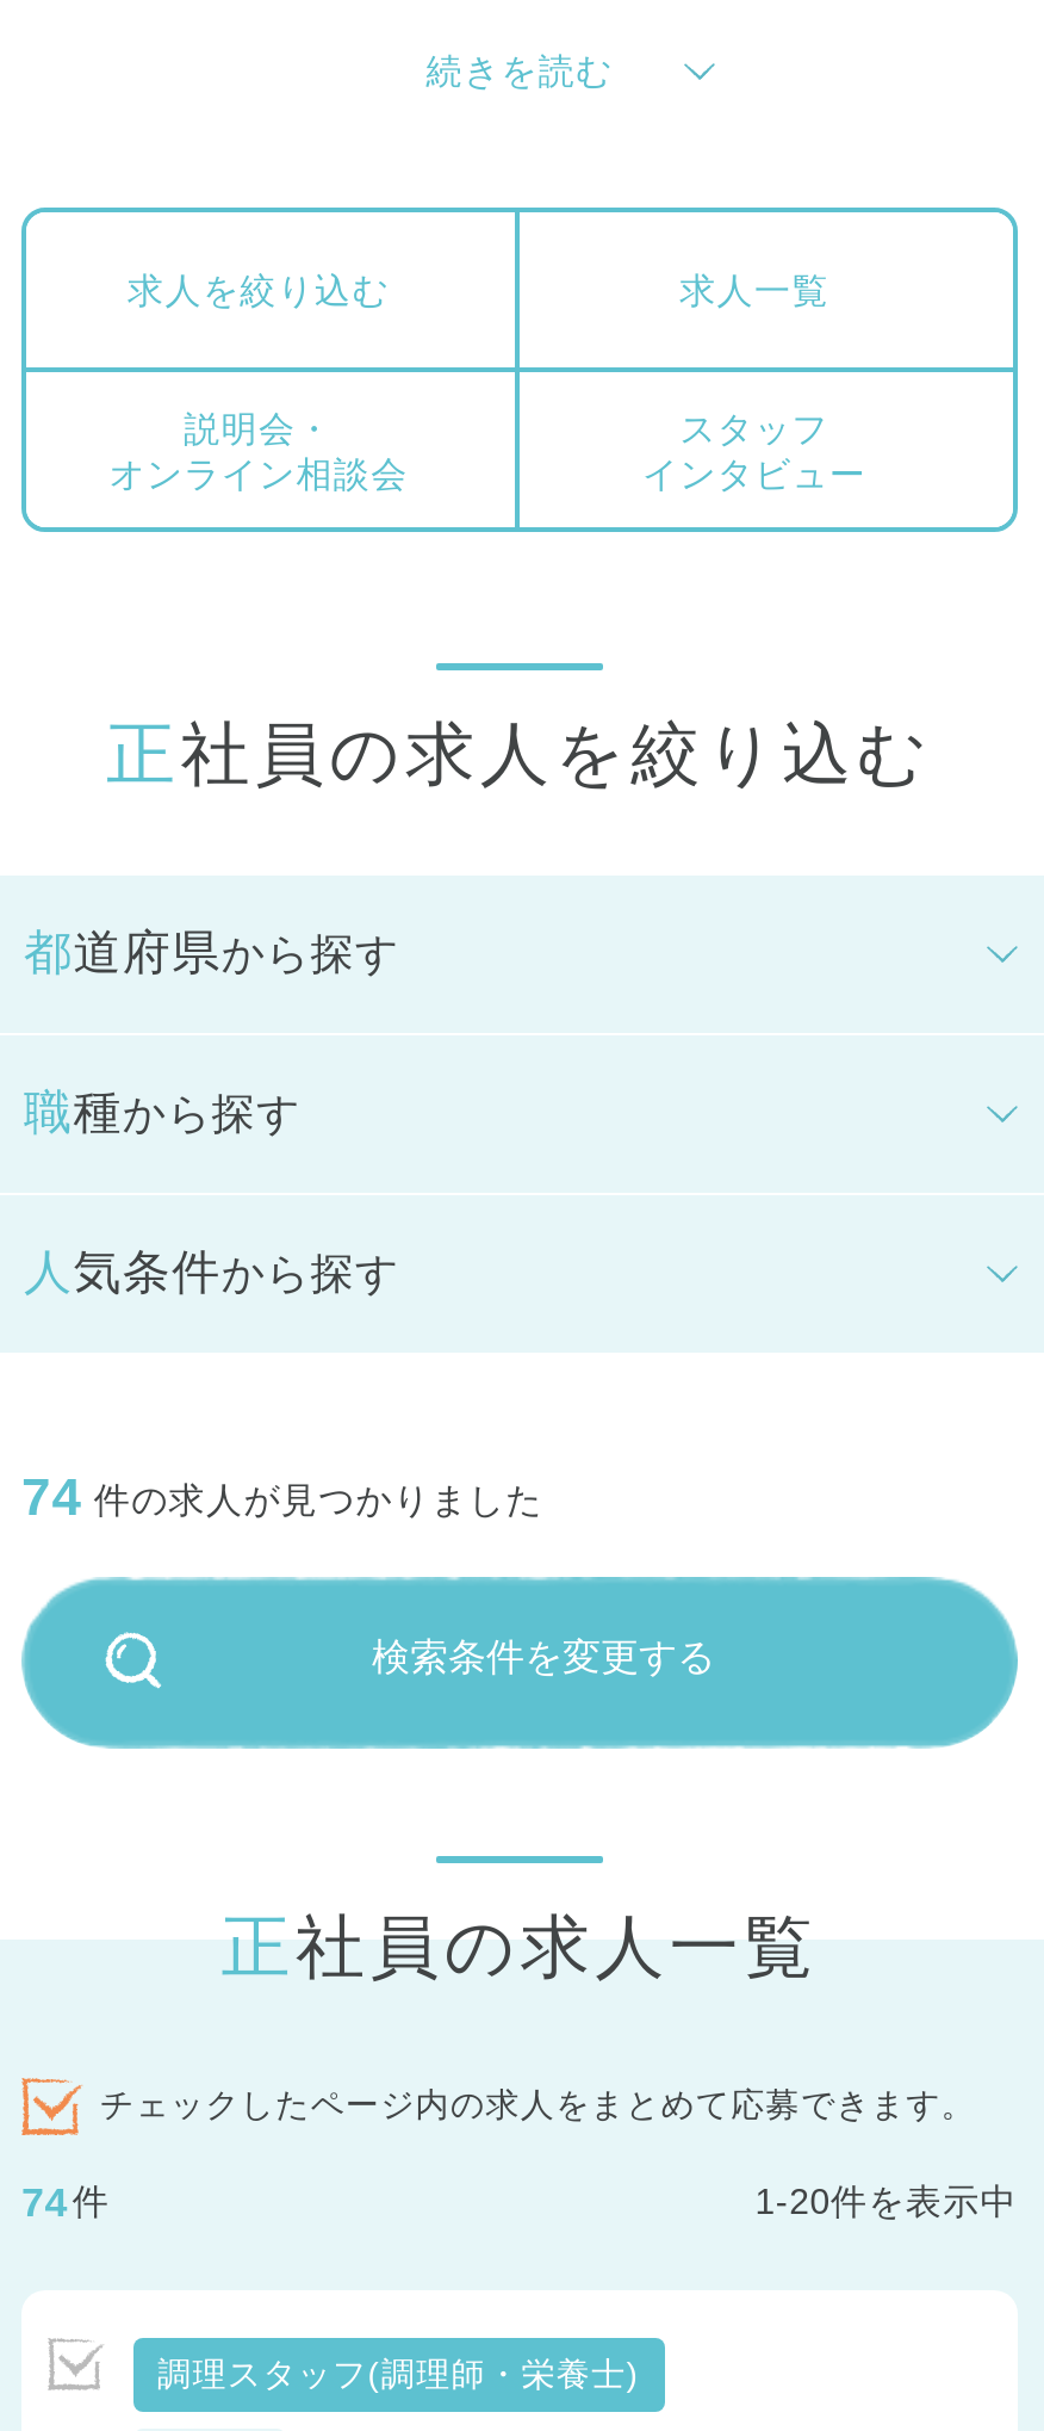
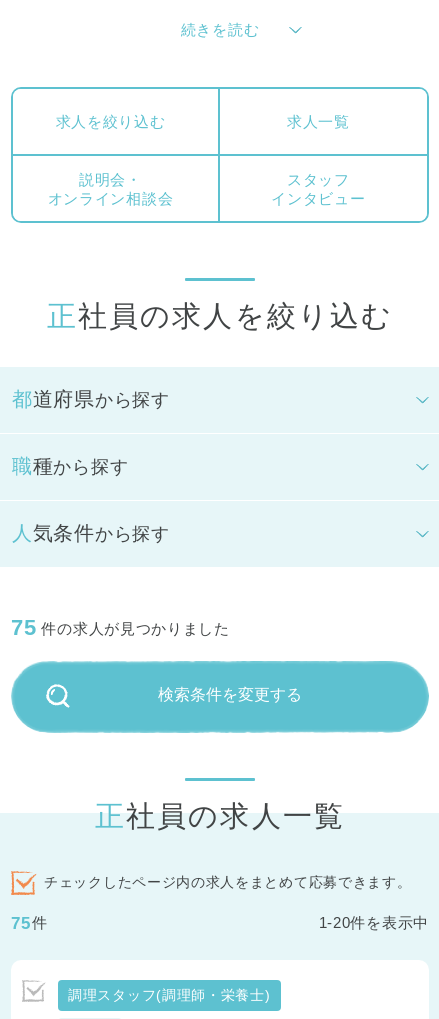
[21,1468,543,1528] 74 件の求人が見つかりました -> [11,615,230,640] 75 件の求人が見つかりました
[21,2179,110,2225] 74 件 -> [11,913,48,932] 75 件

